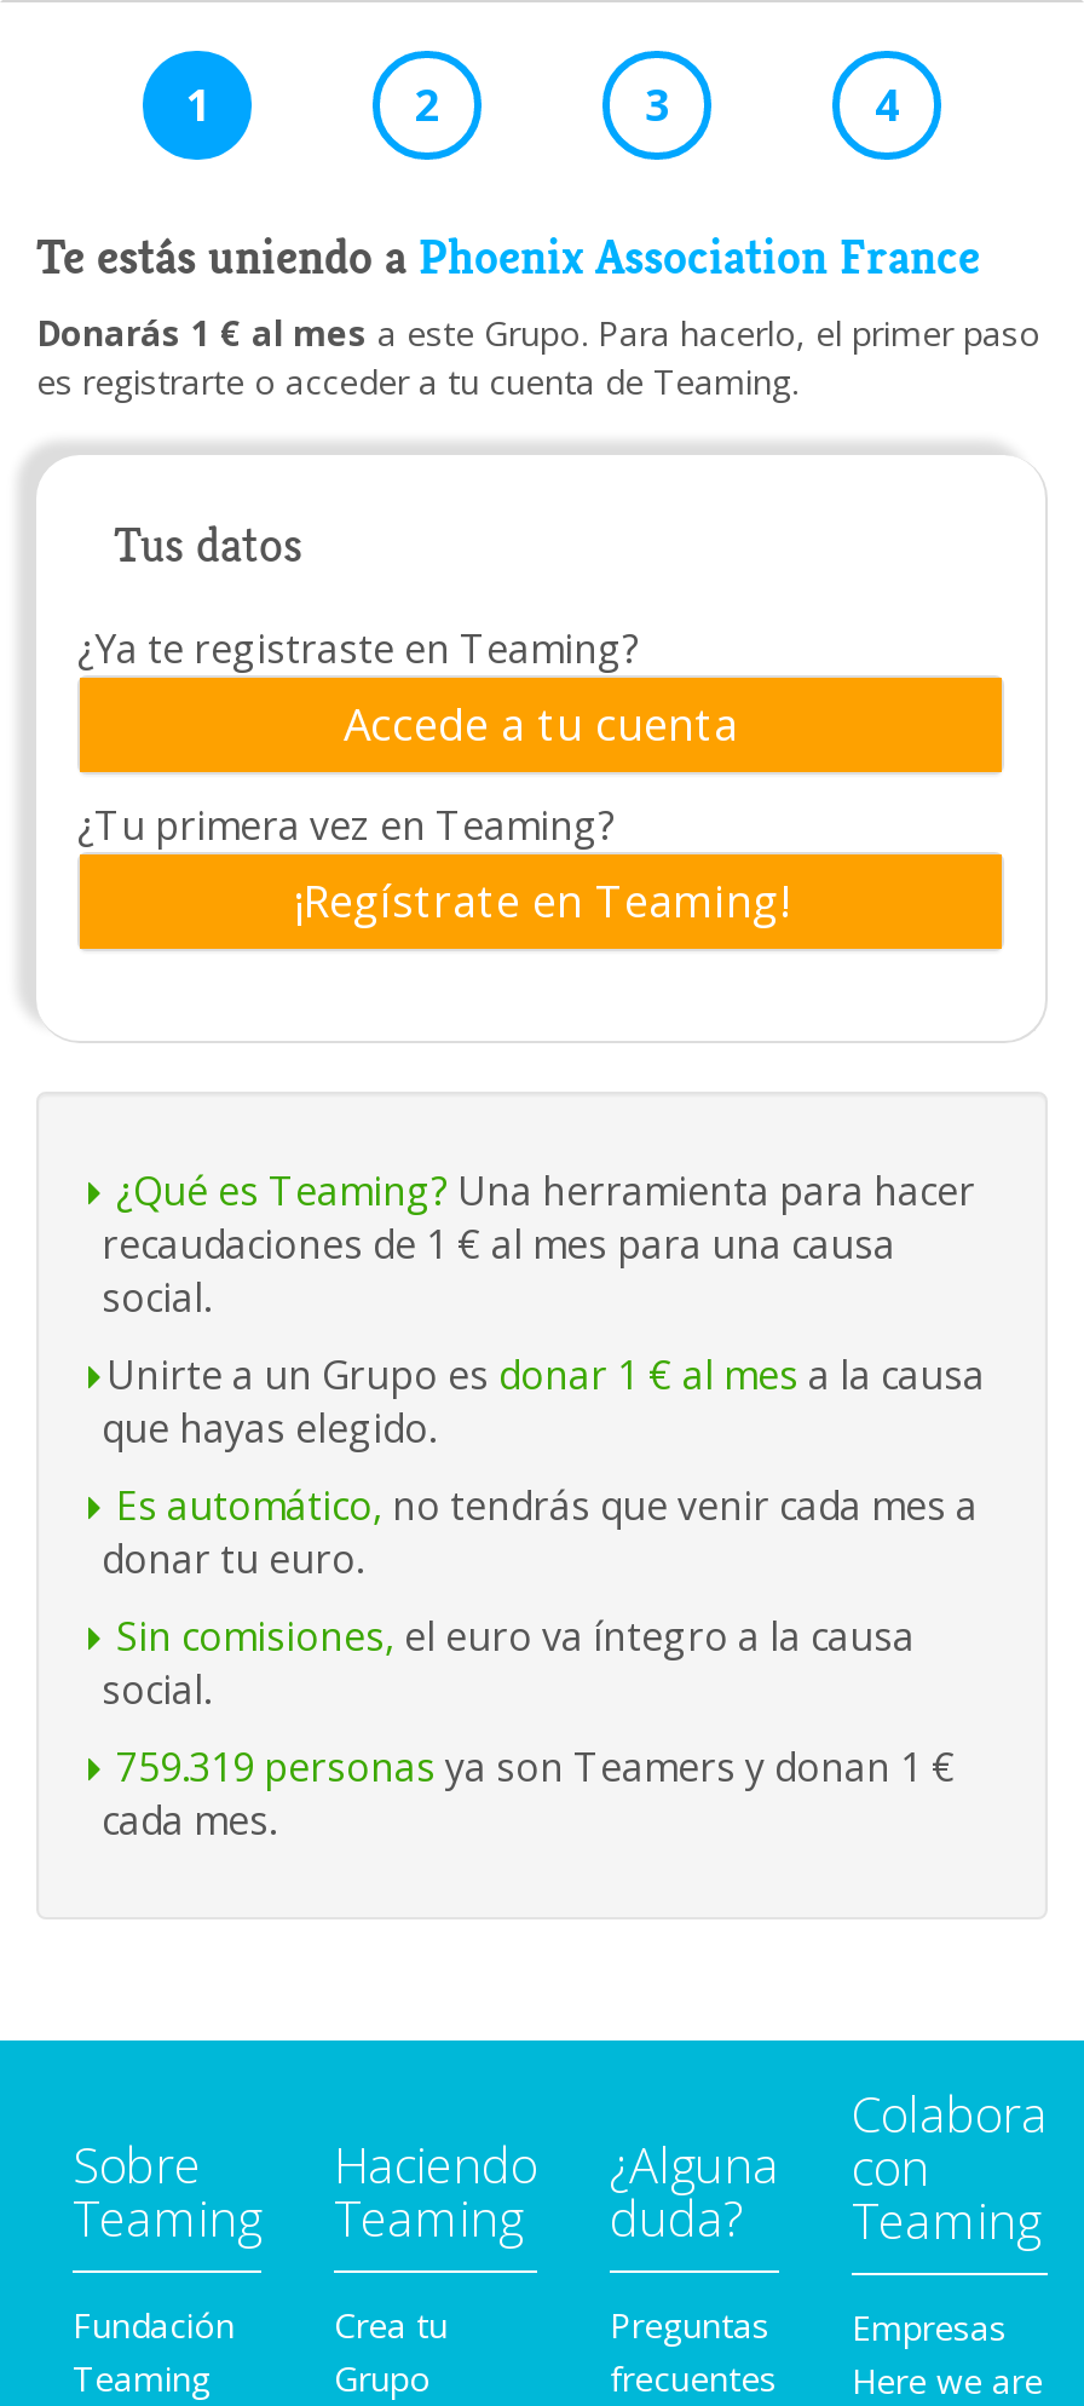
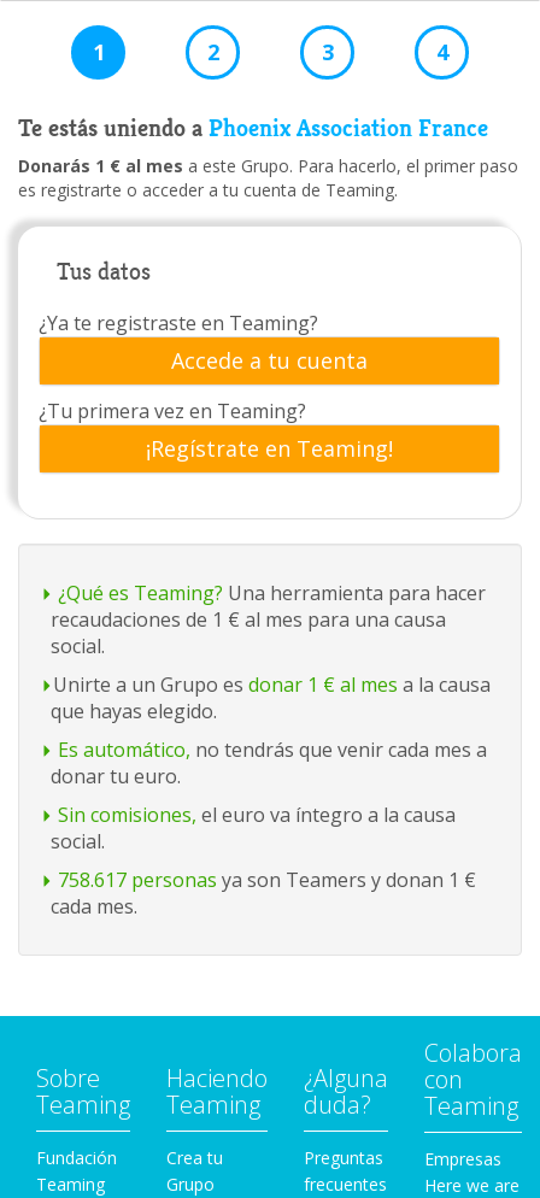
[106,1740,956,1794] 759.319 personas ya son Teamers y donan 1 € -> [53,867,476,893] 758.617 personas ya son Teamers y donan 1 €

